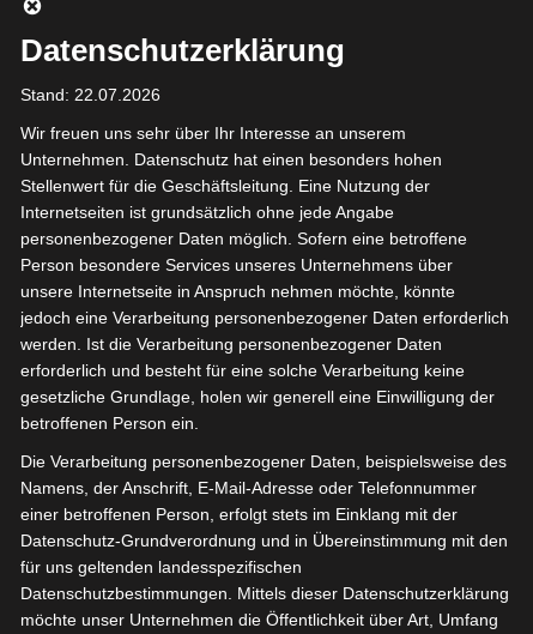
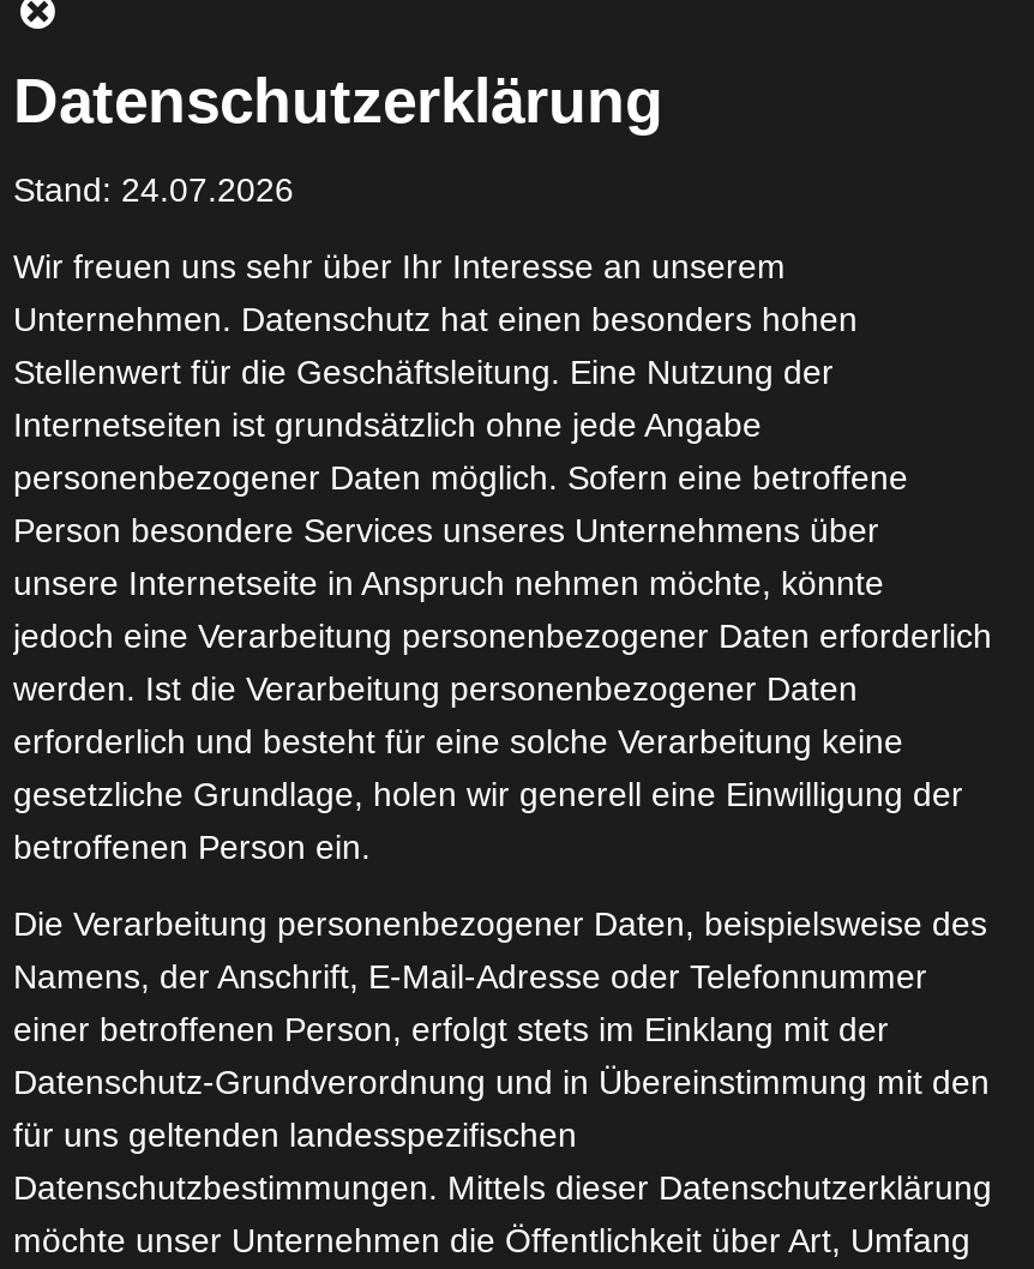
[20,85,160,105] Stand: 22.07.2026 -> [13,171,294,209] Stand: 24.07.2026

